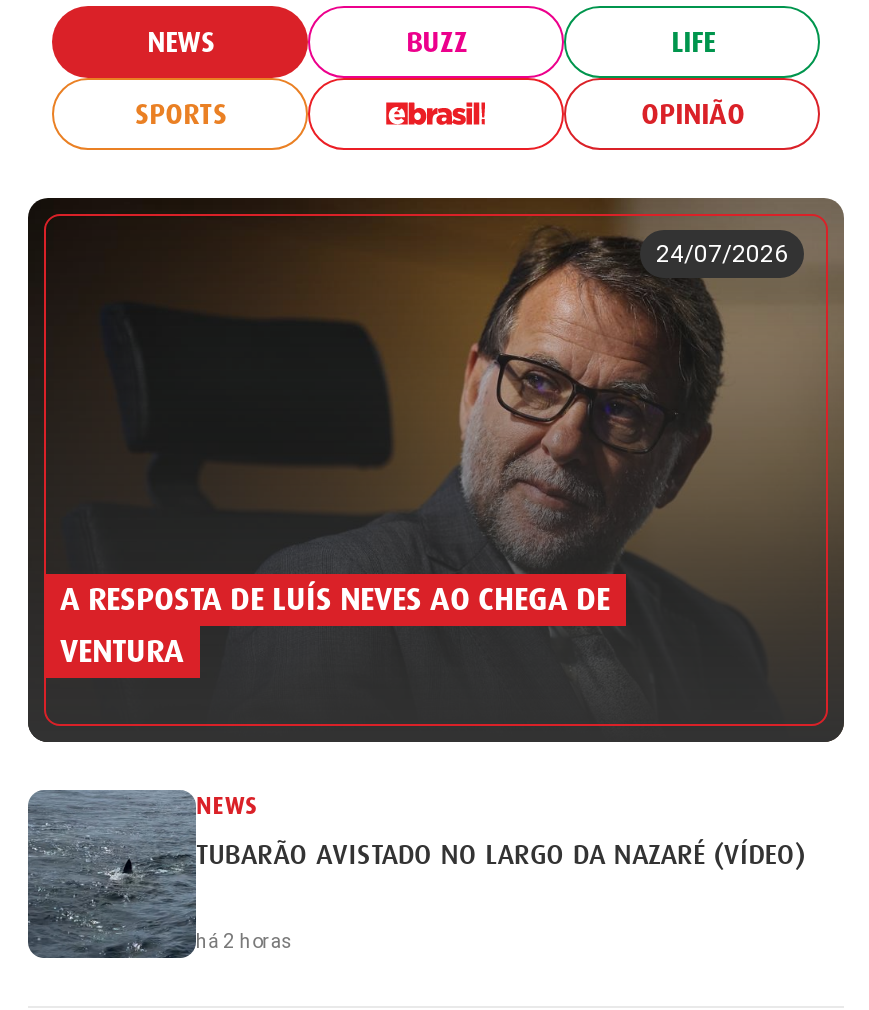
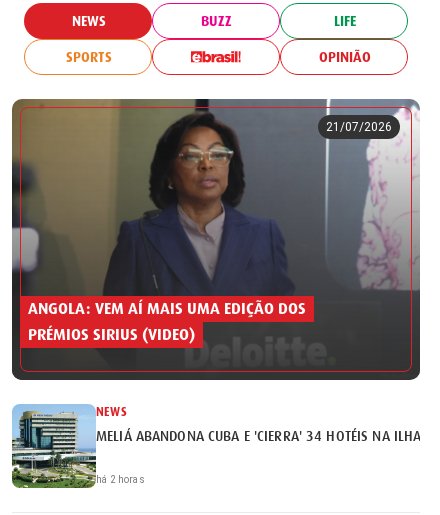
[28,196,846,572] [image] | 24/07/2026 -> [11,98,420,292] [image] | 21/07/2026
[60,580,610,670] A RESPOSTA DE LUÍS NEVES AO CHEGA DE | VENTURA -> [28,299,306,344] ANGOLA: VEM AÍ MAIS UMA EDIÇÃO DOS | PRÉMIOS SIRIUS (VIDEO)
[26,788,805,958] [image] | TUBARÃO AVISTADO NO LARGO DA NAZARÉ (VÍDEO) -> [12,404,421,488] [image] | MELIÁ ABANDONA CUBA E 'CIERRA' 34 HOTÉIS NA ILHA

